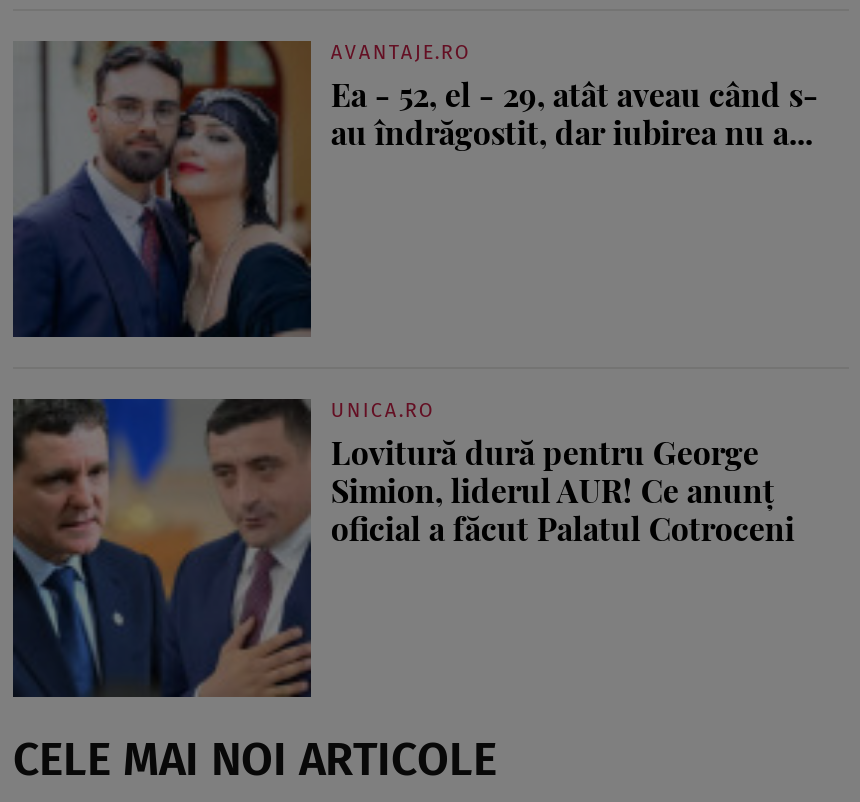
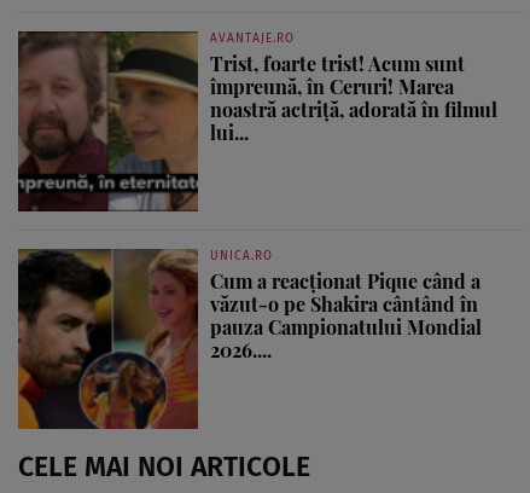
[11,38,819,340] [image] | Ea - 52, el - 29, atât aveau când s- | au îndrăgostit, dar iubirea nu a... -> [17,30,497,213] [image] | Trist, foarte trist! Acum sunt | împreună, în Ceruri! Marea | noastră actriță, adorată în filmul | lui...
[11,396,795,700] [image] | Lovitură dură pentru George | Simion, liderul AUR! Ce anunț | oficial a făcut Palatul Cotroceni -> [17,248,481,430] [image] | Cum a reacționat Pique când a | văzut-o pe Shakira cântând în | pauza Campionatului Mondial | 2026....

